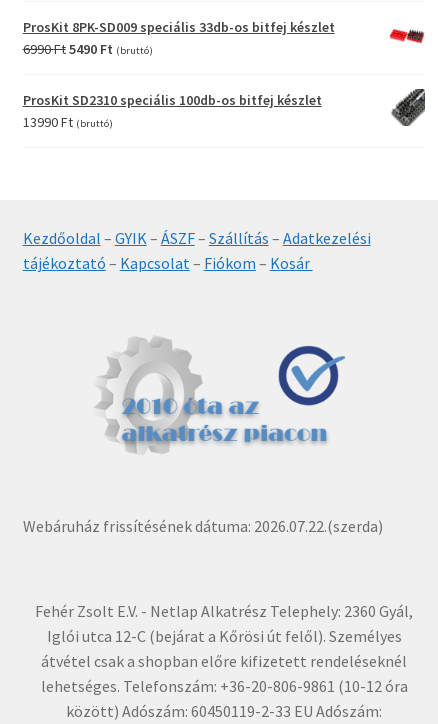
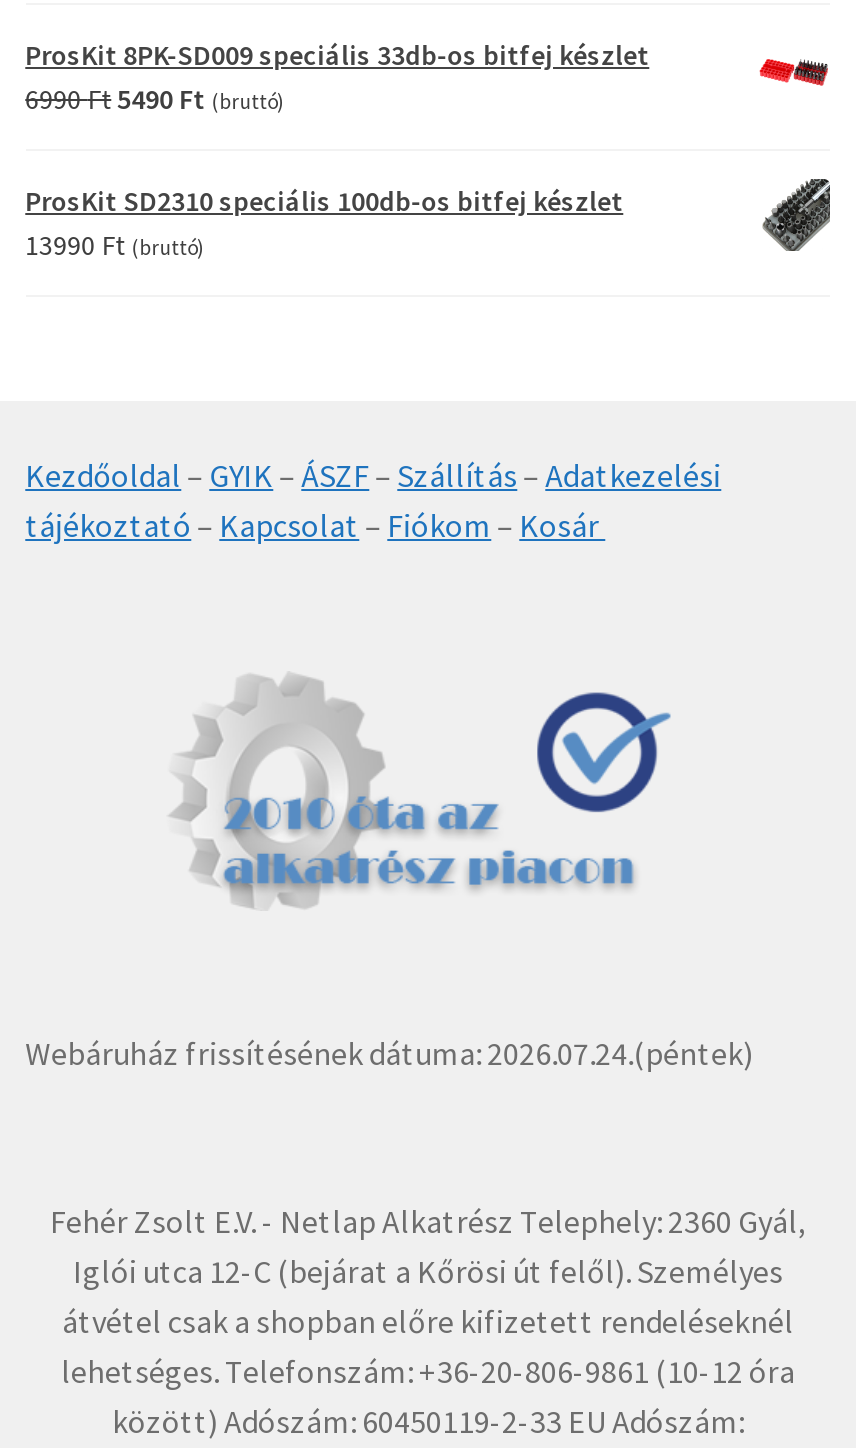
[23,516,383,536] Webáruház frissítésének dátuma: 2026.07.22.(szerda) -> [25,1033,753,1073] Webáruház frissítésének dátuma: 2026.07.24.(péntek)

